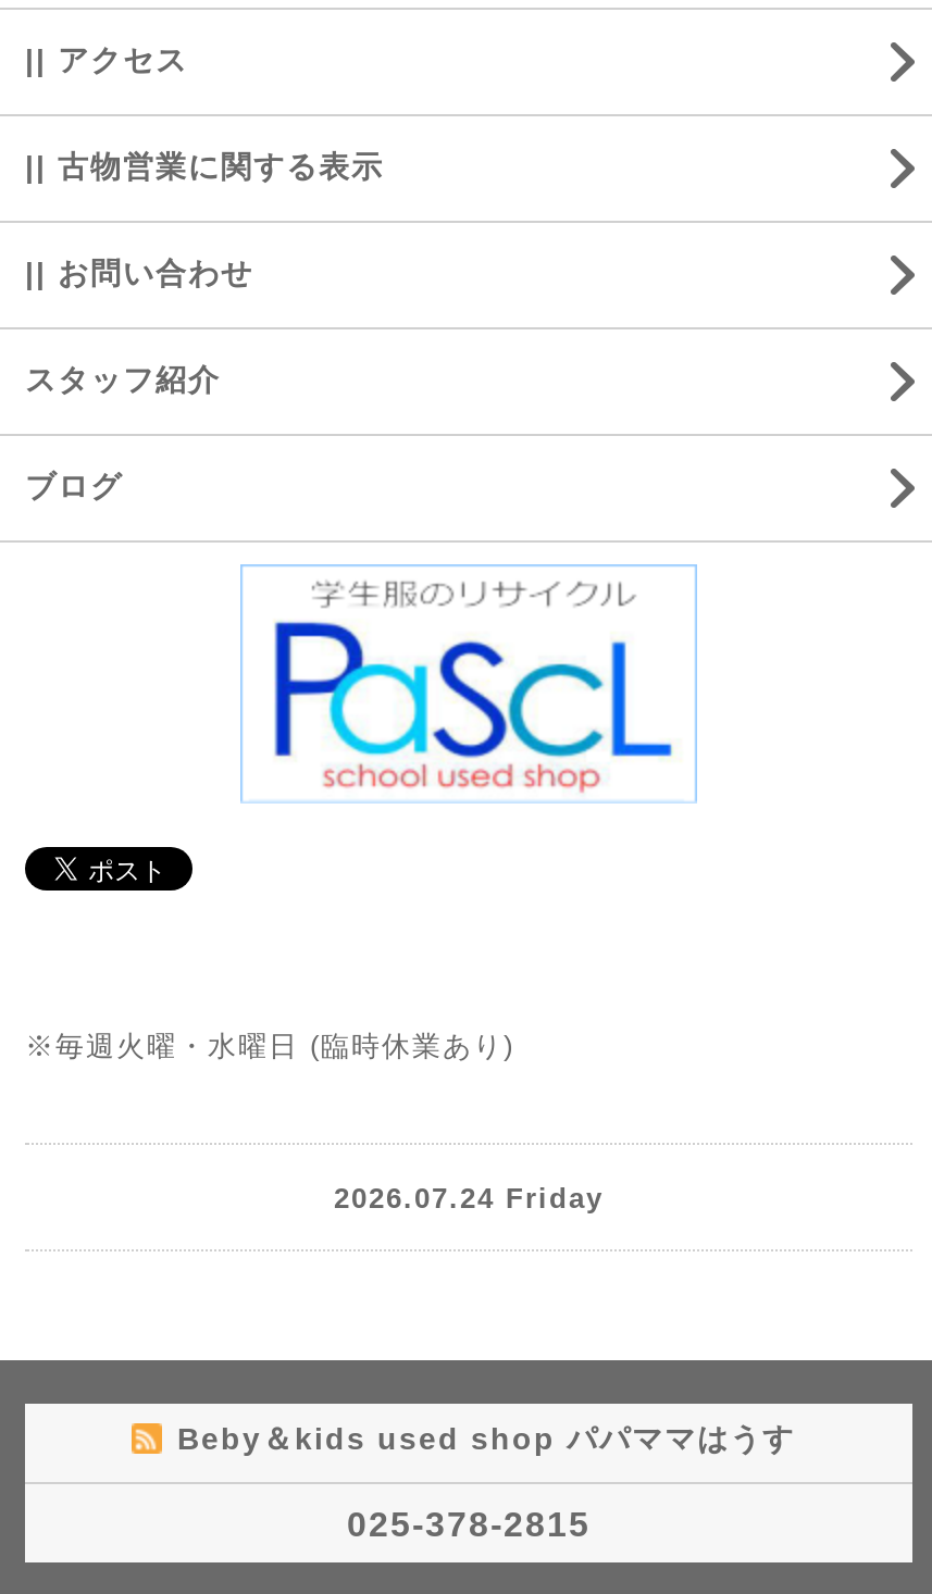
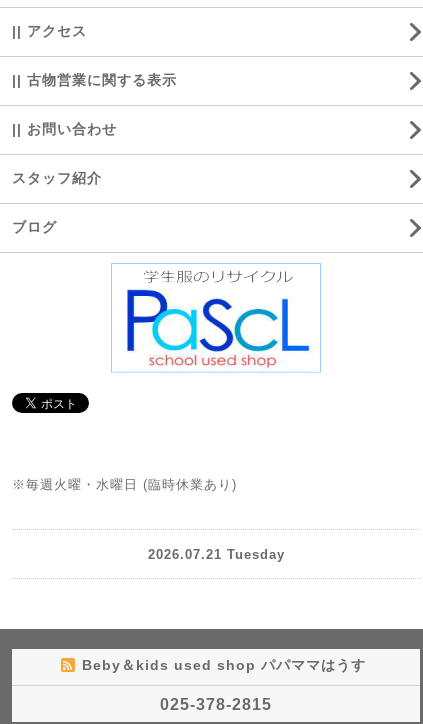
[334,1181,604,1213] 2026.07.24 Friday -> [147,546,284,561] 2026.07.21 Tuesday

